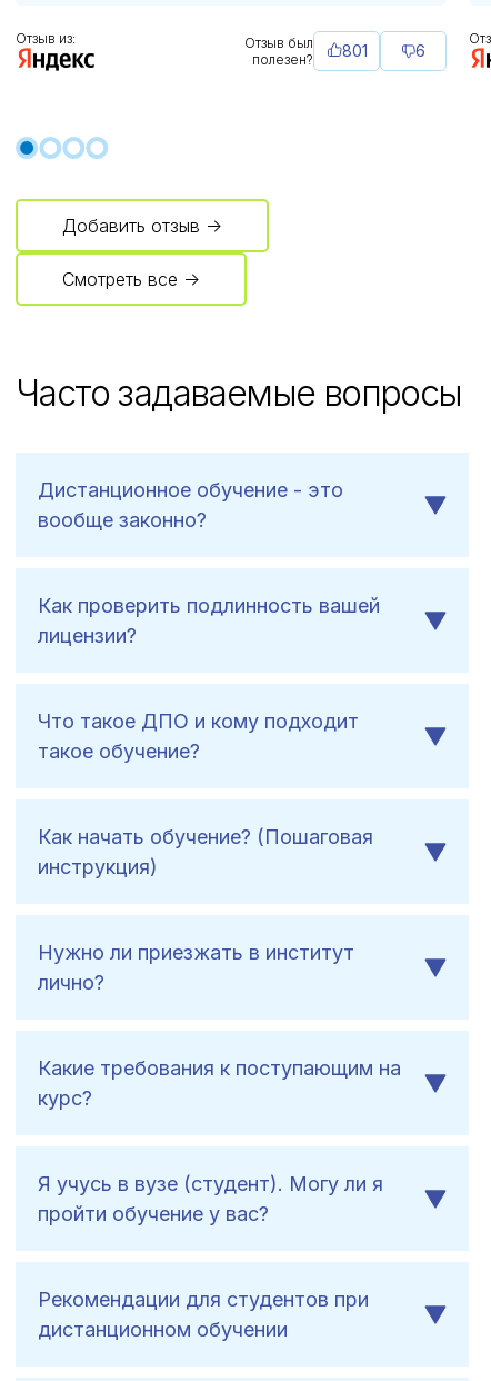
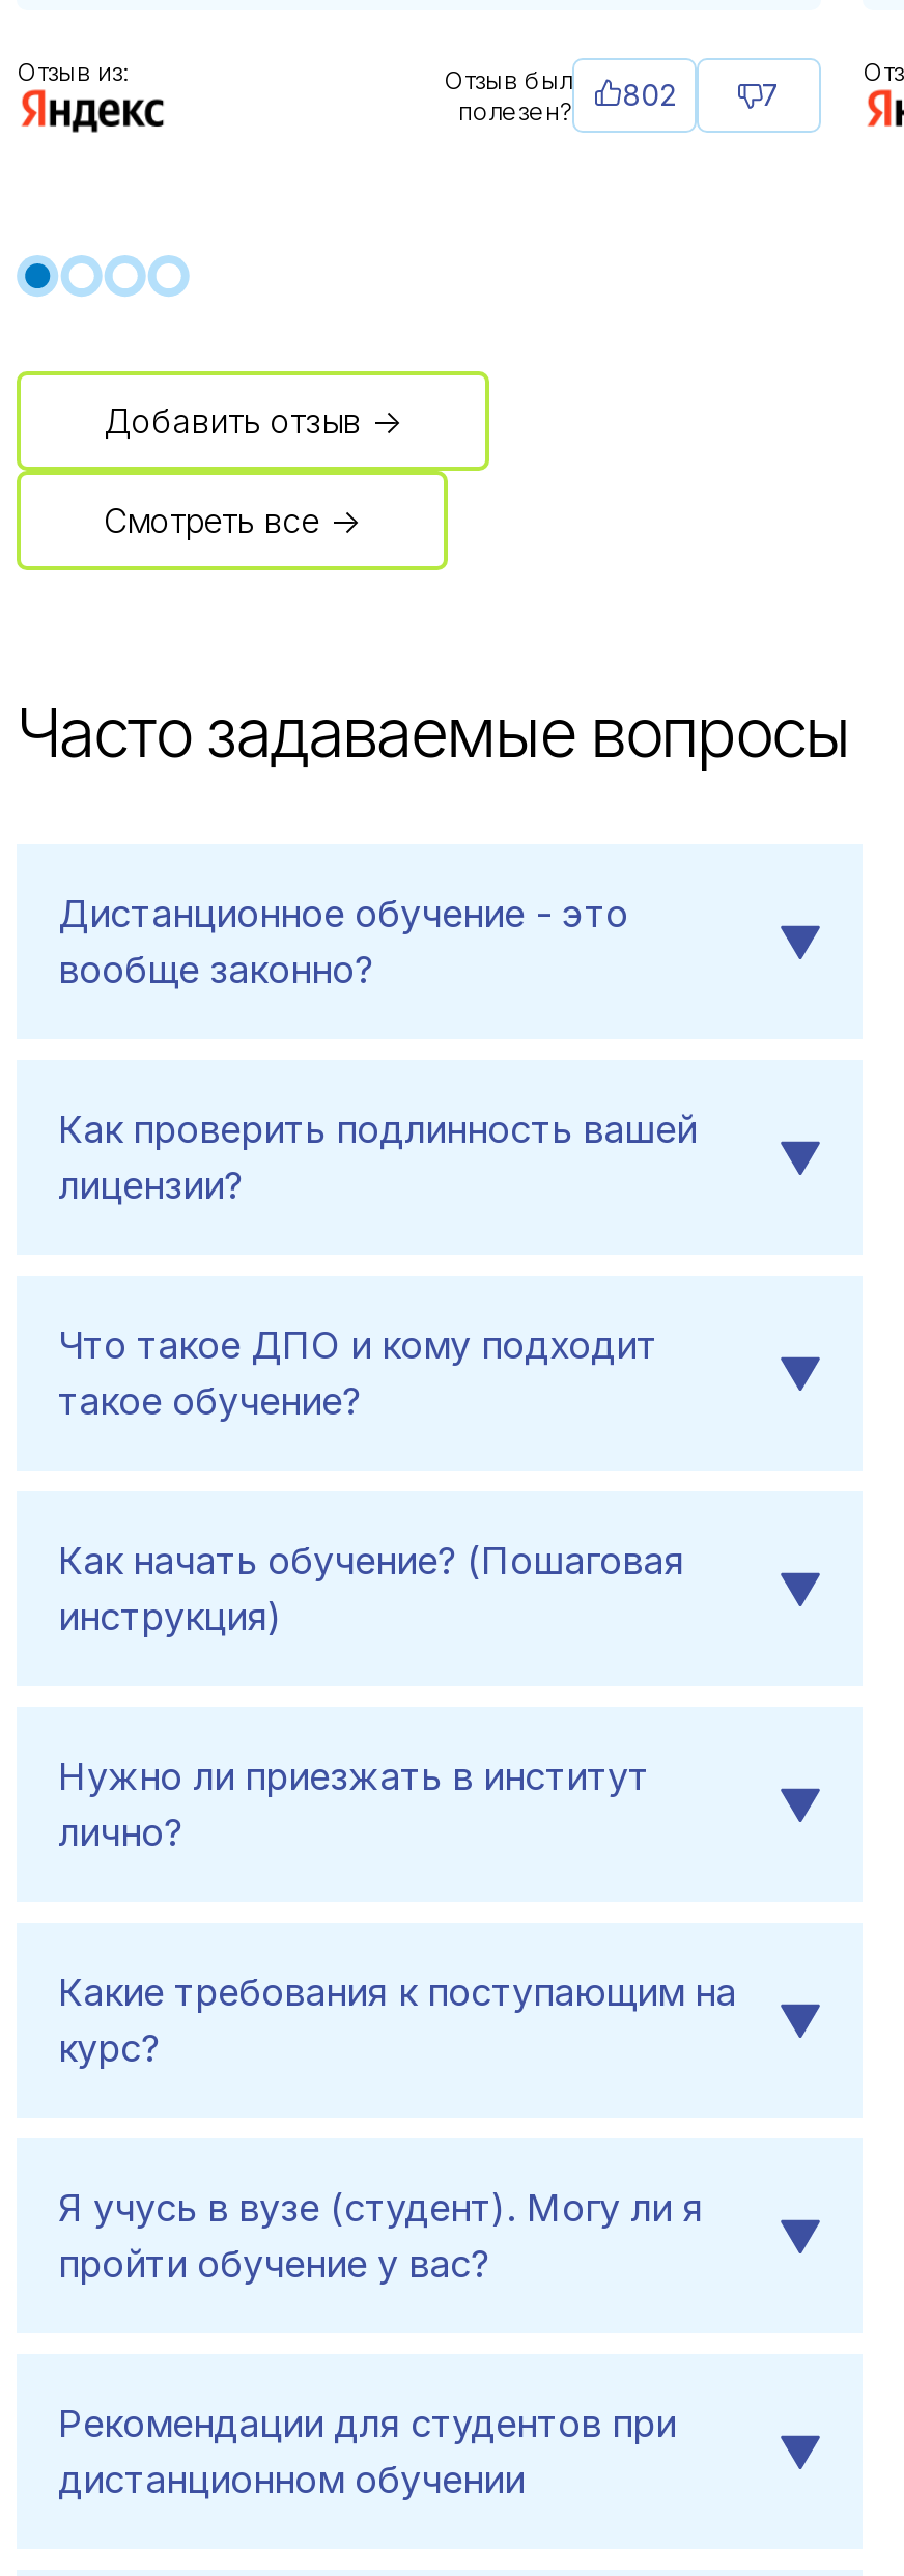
[244,35,367,68] Отзыв был полезен? 801 -> [444,65,676,127] Отзыв был полезен? 802
[415,41,425,60] 6 -> [762,77,781,112] 7

